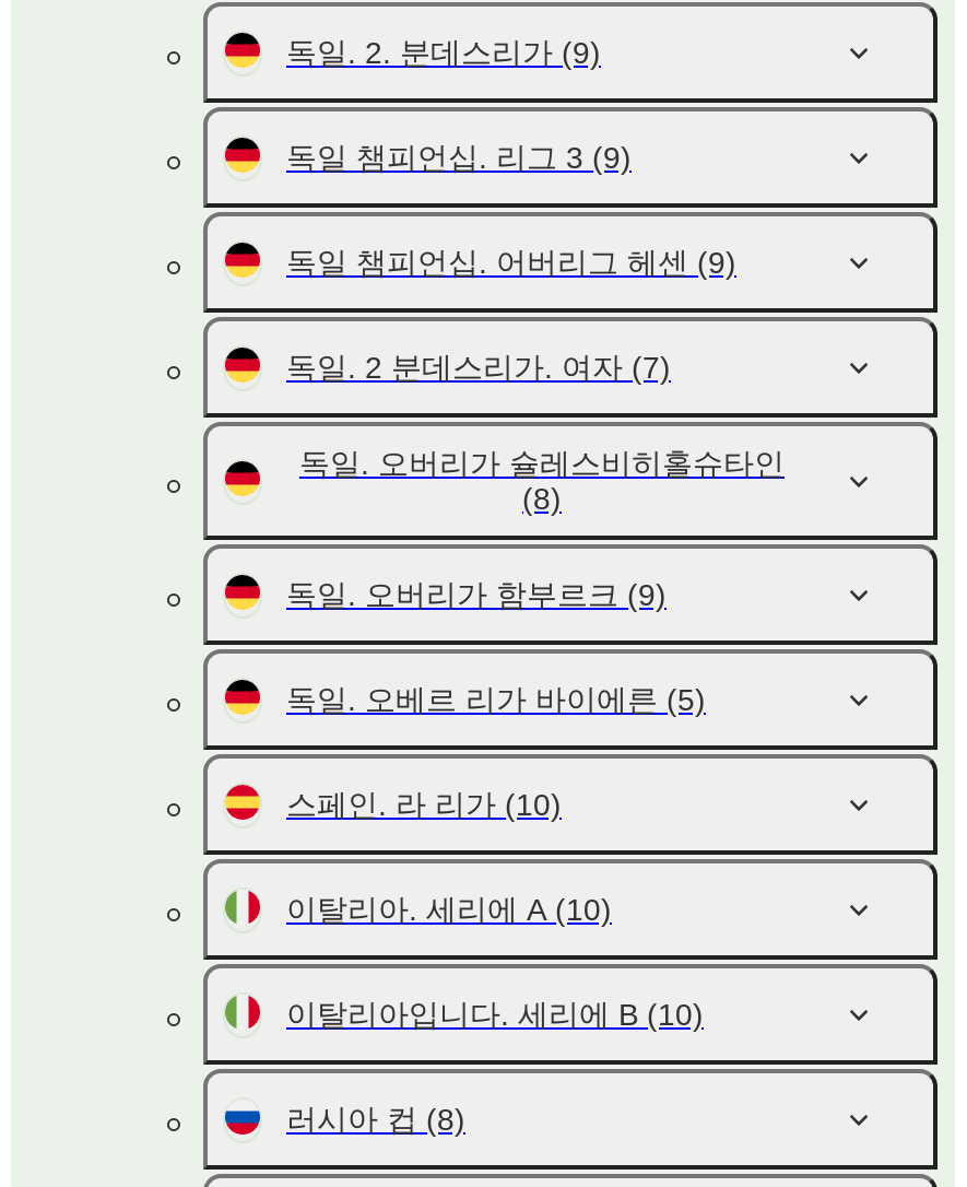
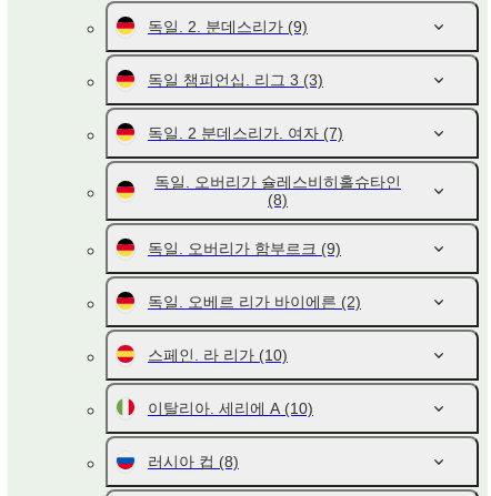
[286,140,736,280] 독일 챔피언십. 리그 3 (9) | 독일 챔피언십. 어버리그 헤센 (9) -> [148,71,323,89] 독일 챔피언십. 리그 3 (3)
[286,682,706,717] 독일. 오베르 리가 바이에른 (5) -> [148,293,361,311] 독일. 오베르 리가 바이에른 (2)
[286,997,704,1032] 이탈리아입니다. 세리에 B (10) -> none

